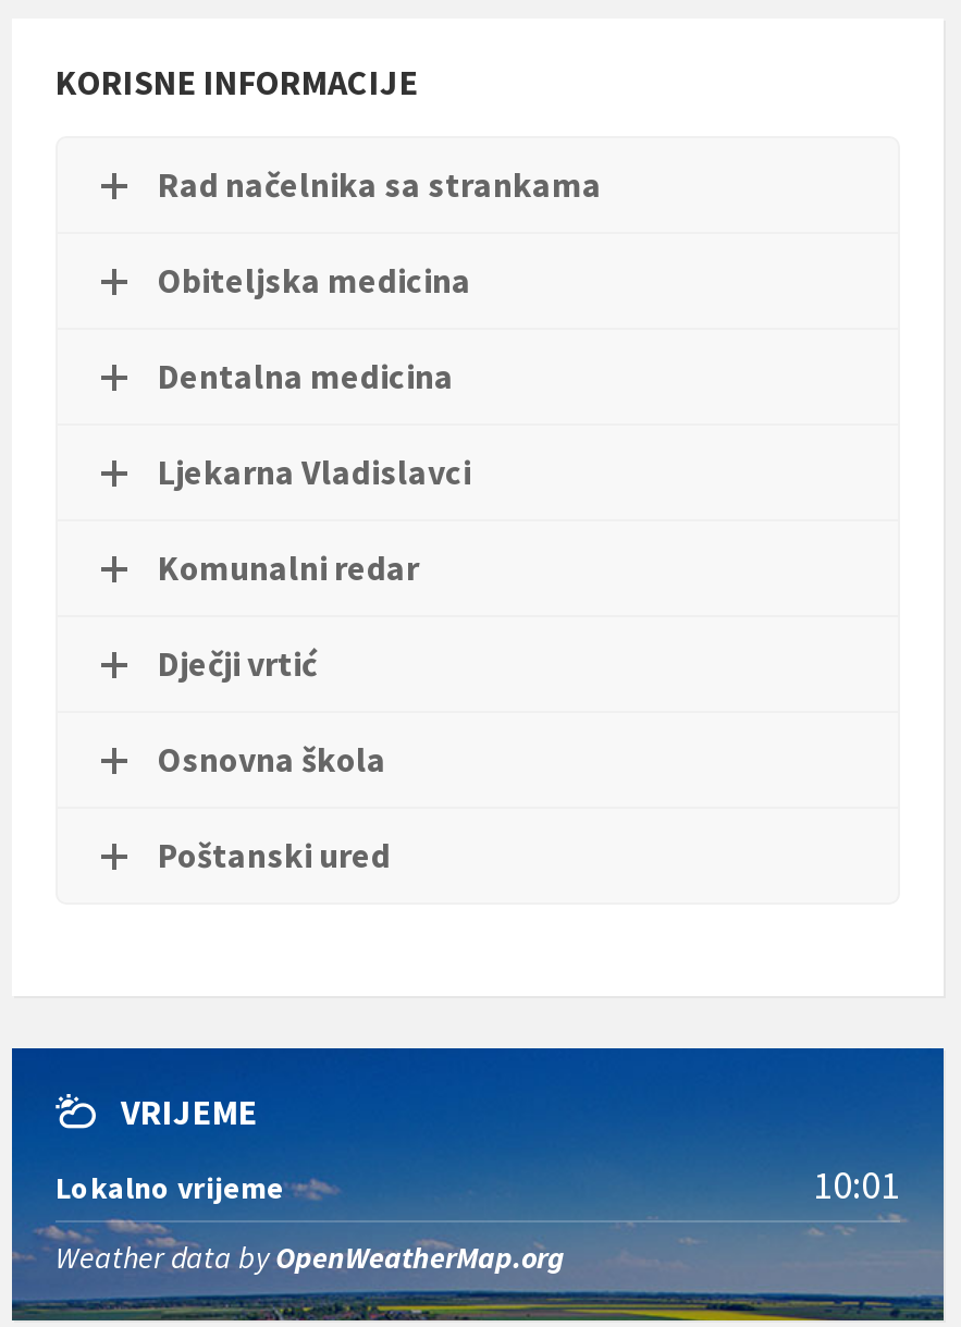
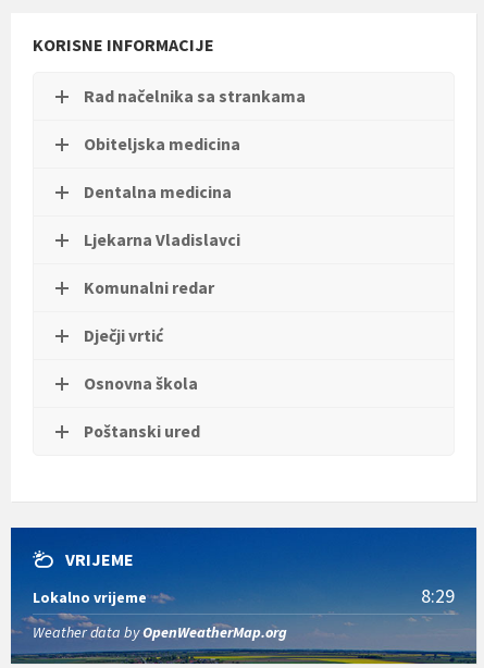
[813,1159,900,1209] 10:01 -> [421,583,455,608] 8:29

